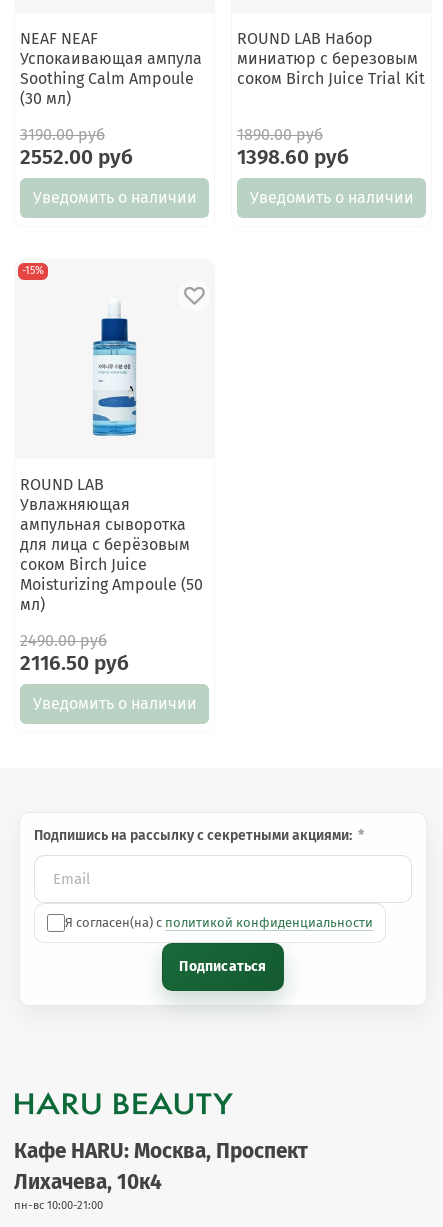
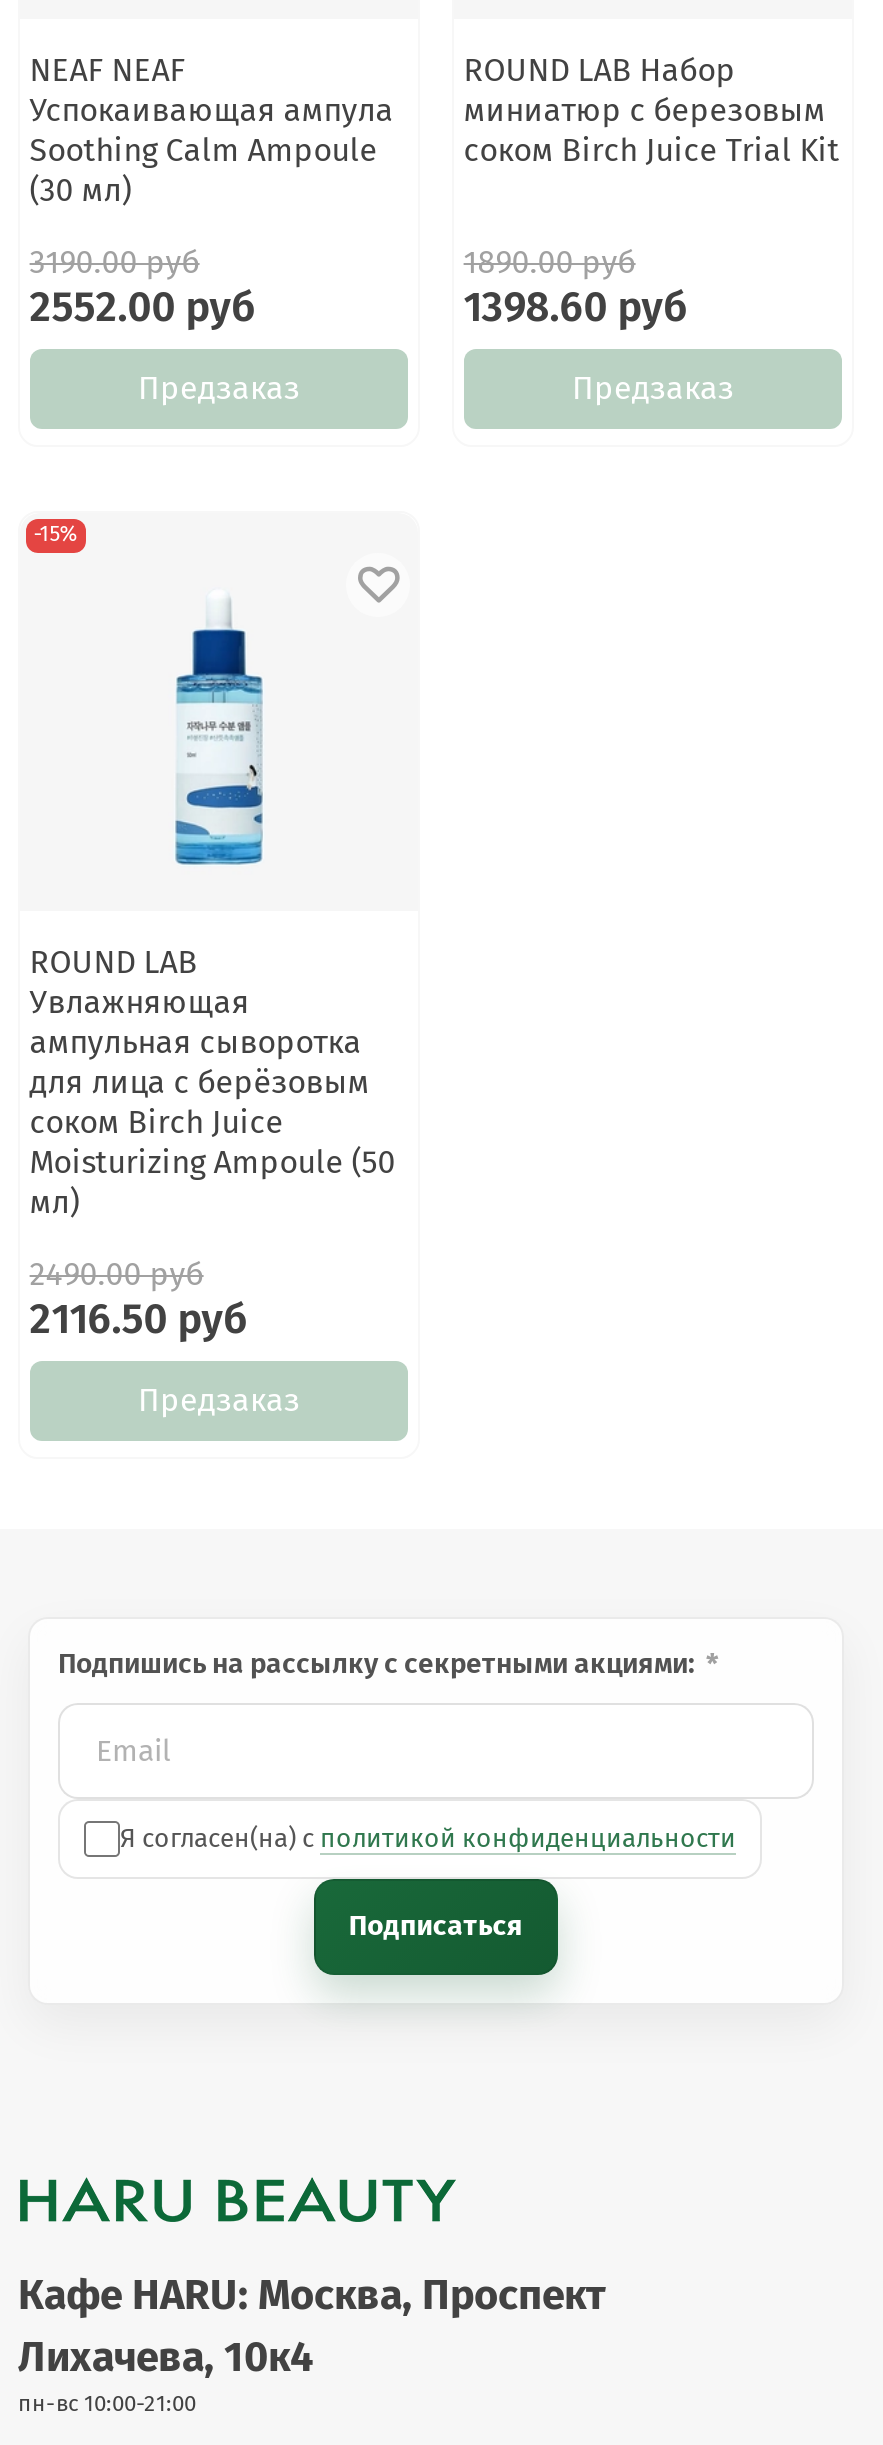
[32,187,196,206] Уведомить о наличии -> [138,368,300,406] Предзаказ
[249,187,413,206] Уведомить о наличии -> [572,368,734,406] Предзаказ
[32,693,196,712] Уведомить о наличии -> [138,1380,300,1418] Предзаказ

